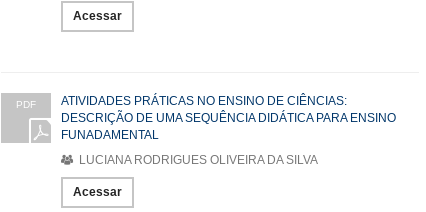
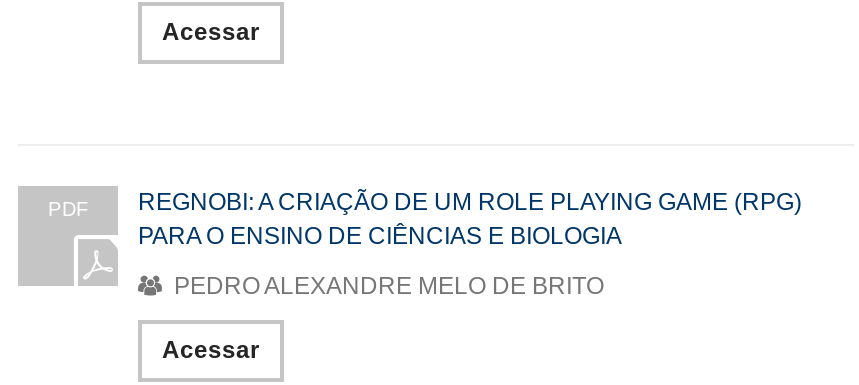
[61,94,396,142] ATIVIDADES PRÁTICAS NO ENSINO DE CIÊNCIAS: | DESCRIÇÃO DE UMA SEQUÊNCIA DIDÁTICA PARA ENSINO | FUNADAMENTAL -> [138,187,802,249] REGNOBI: A CRIAÇÃO DE UM ROLE PLAYING GAME (RPG) | PARA O ENSINO DE CIÊNCIAS E BIOLOGIA
[76,153,318,167] LUCIANA RODRIGUES OLIVEIRA DA SILVA -> [168,271,604,299] PEDRO ALEXANDRE MELO DE BRITO

